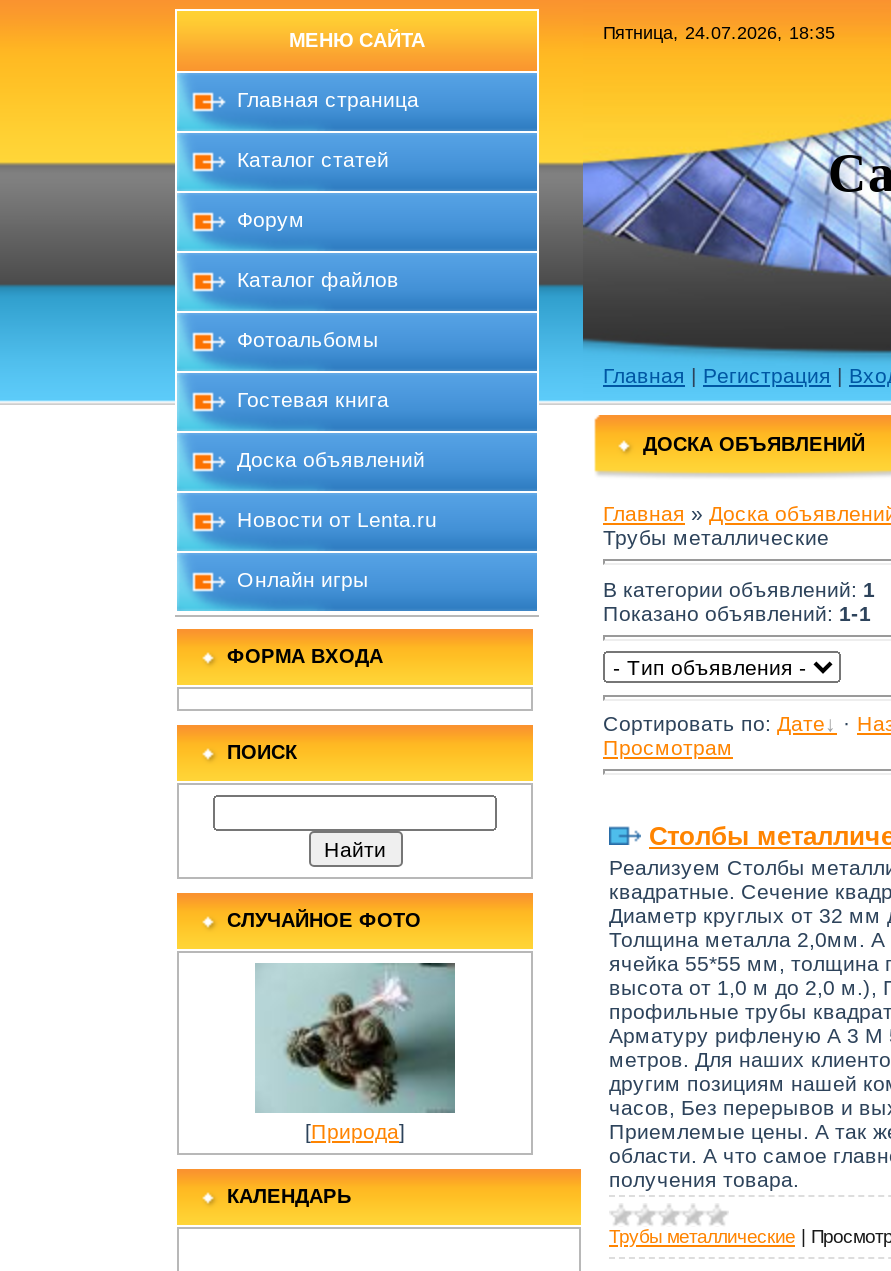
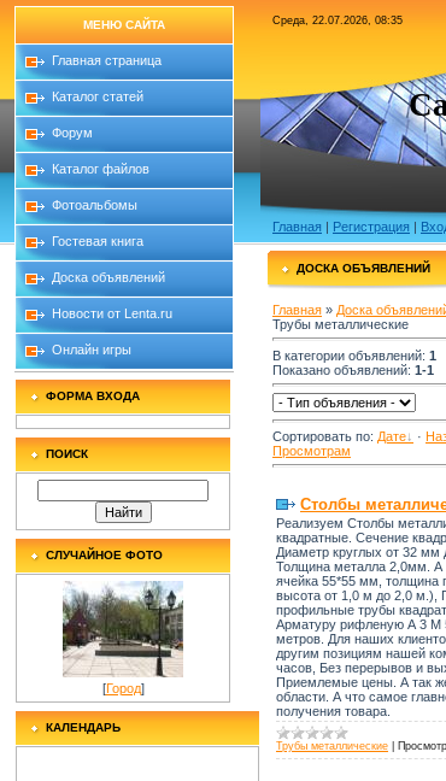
[603,23,835,43] Пятница, 24.07.2026, 18:35 -> [272,14,403,27] Среда, 22.07.2026, 08:35
[255,961,457,1143] [image] | [Природа] -> [61,581,183,695] [image] | [Город]

